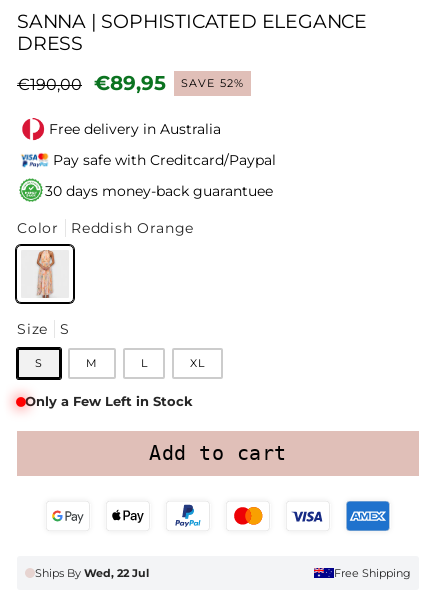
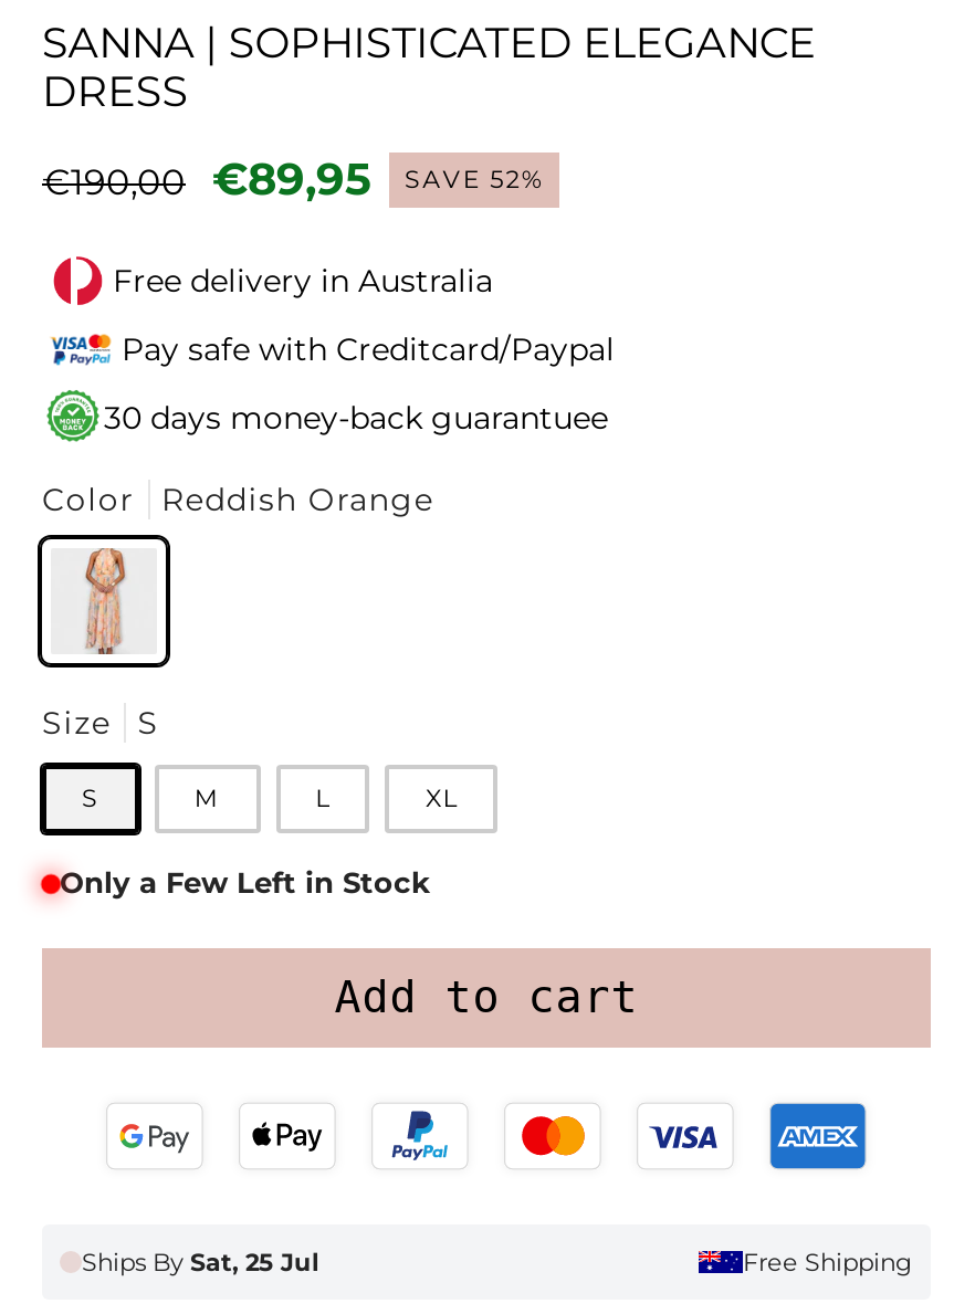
[35,565,149,579] Ships By Wed, 22 Jul -> [82,1245,318,1276] Ships By Sat, 25 Jul

